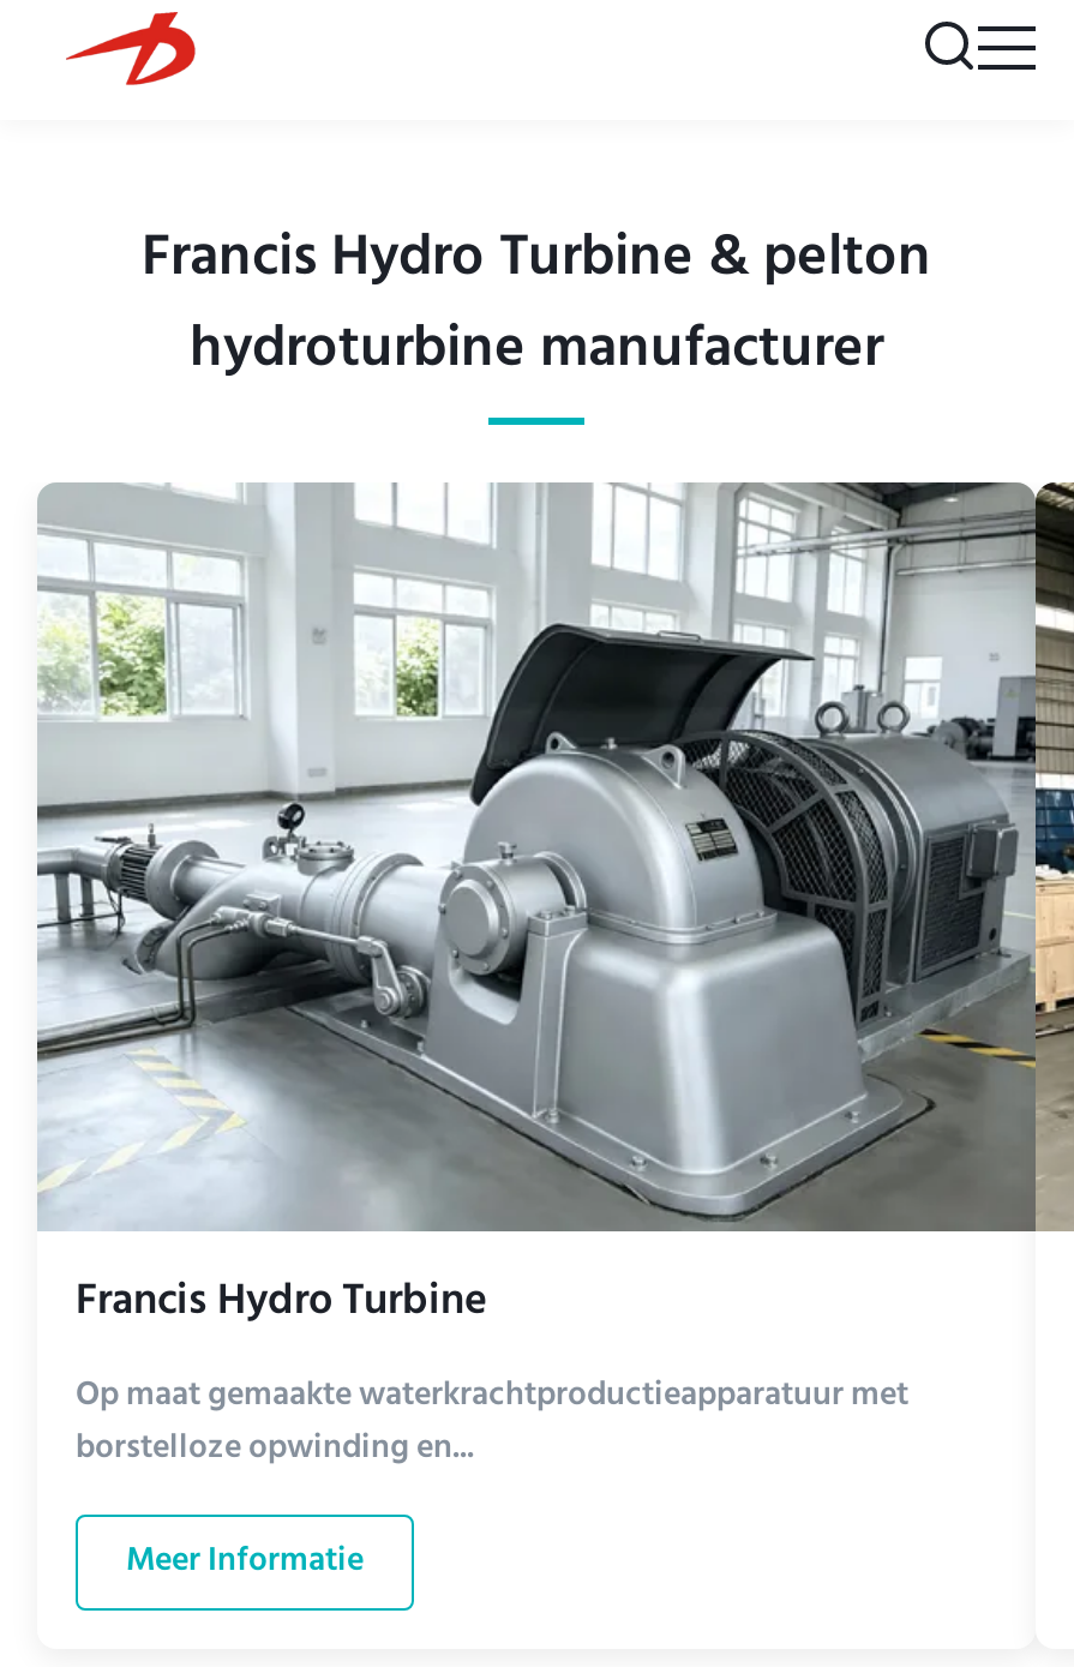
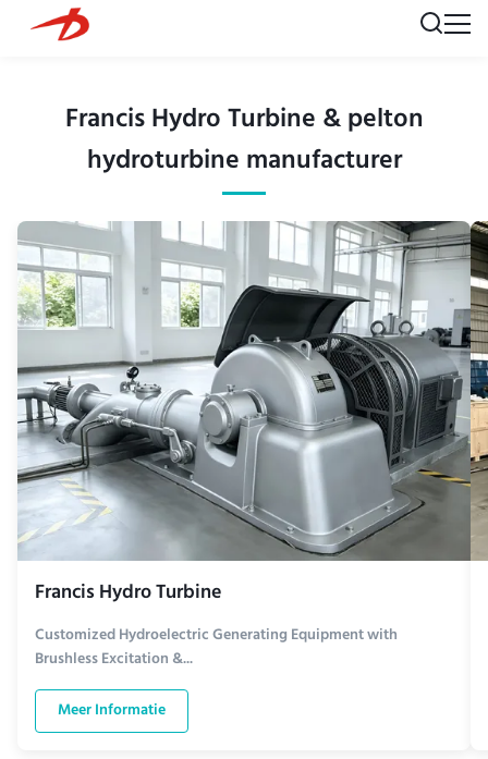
[76,1364,908,1484] Op maat gemaakte waterkrachtproductieapparatuur met | borstelloze opwinding en... -> [35,621,398,675] Customized Hydroelectric Generating Equipment with | Brushless Excitation &...

